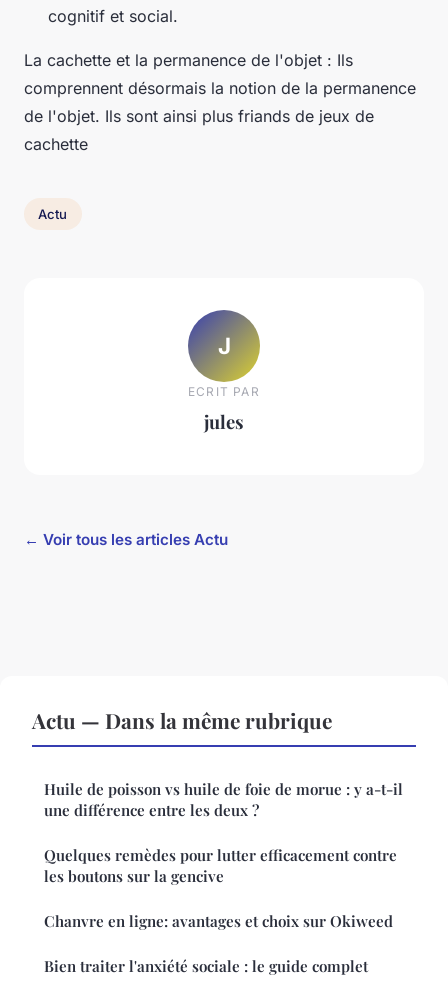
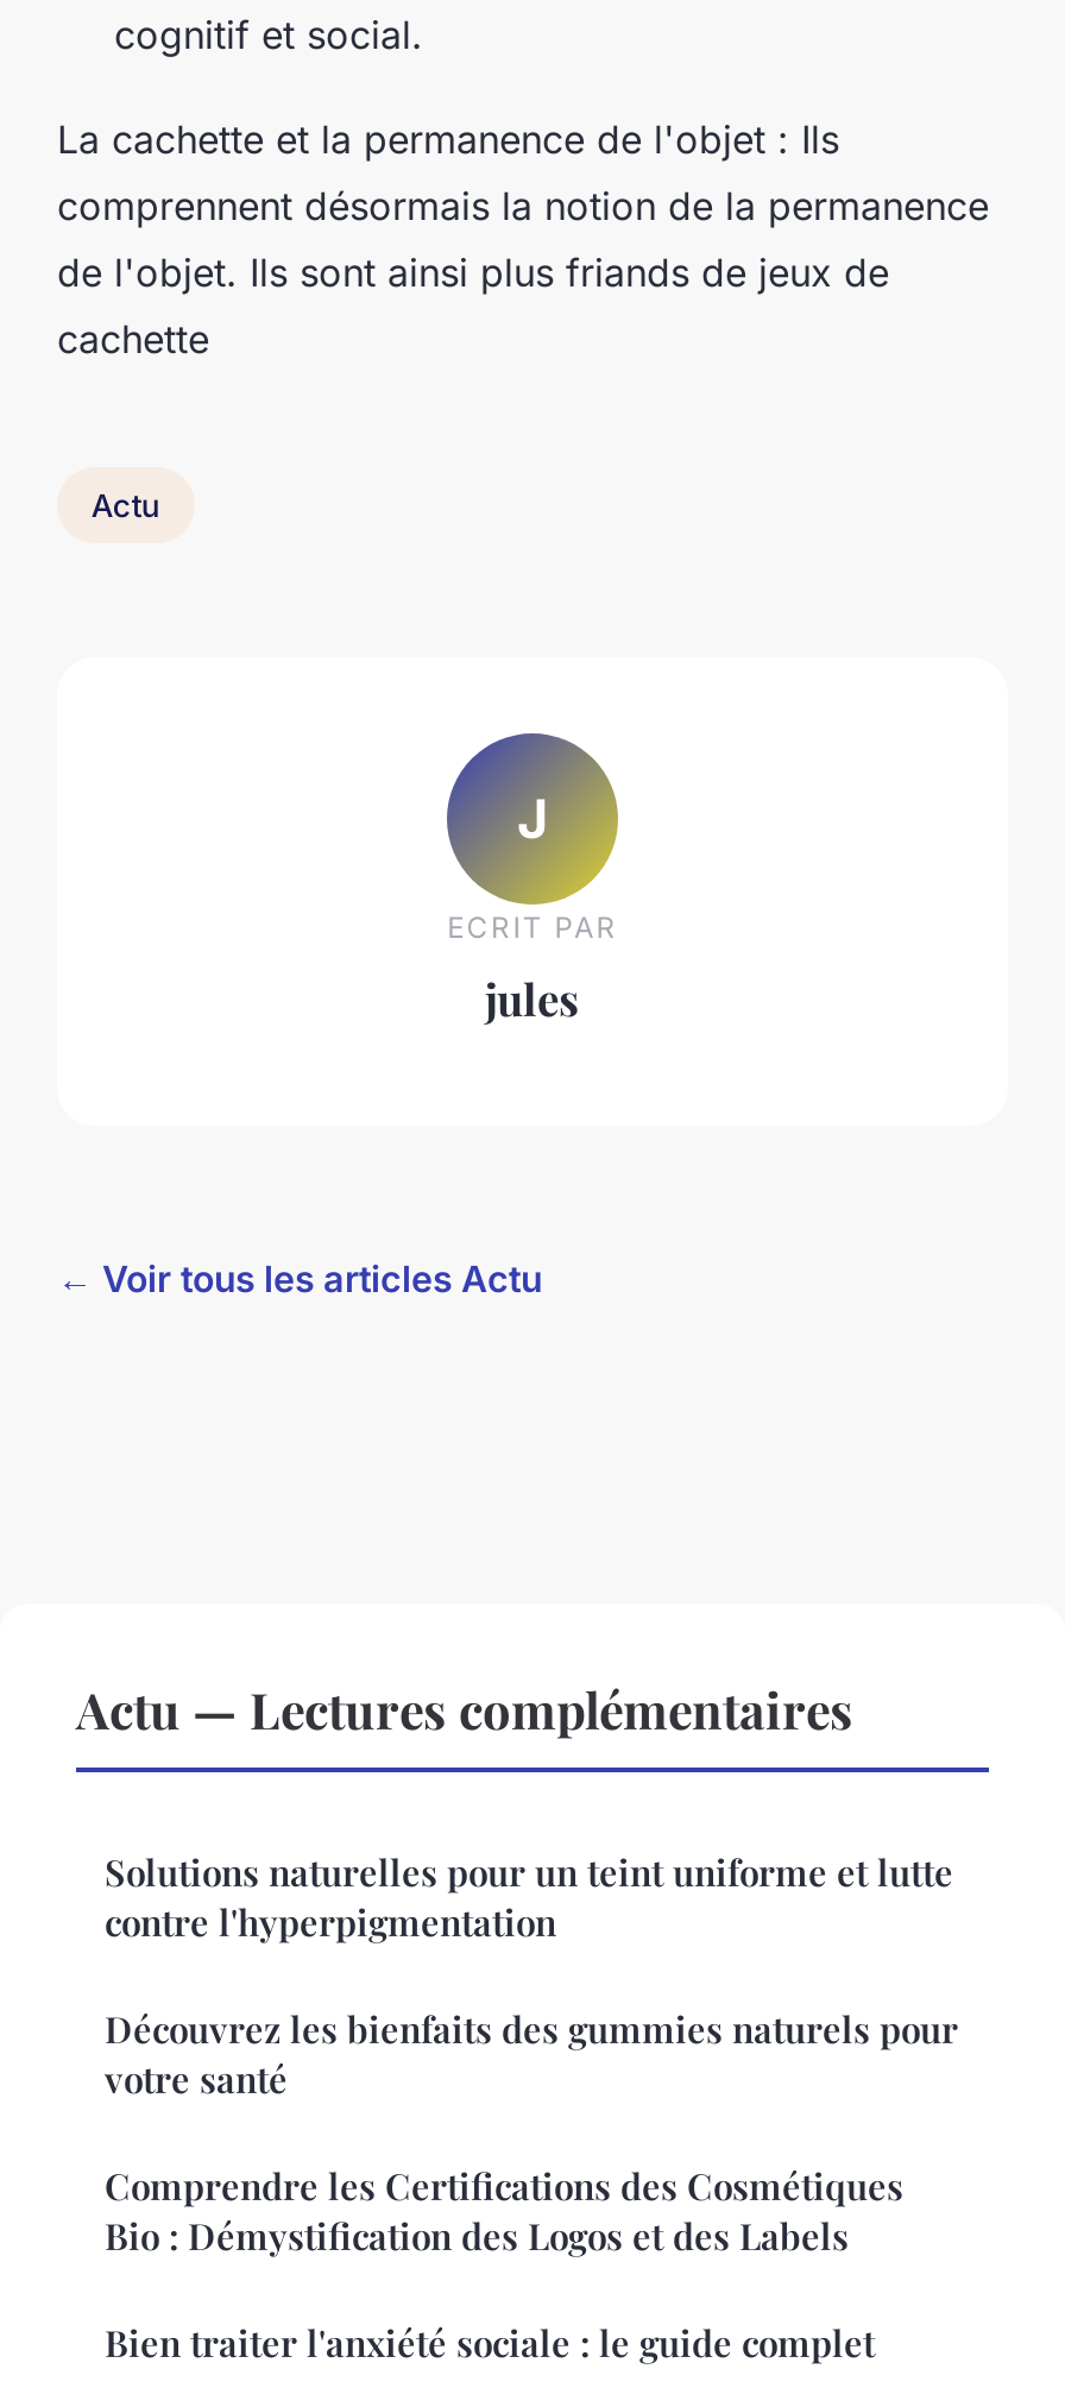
[32,706,332,734] Actu — Dans la même rubrique -> [76,1676,853,1742] Actu — Lectures complémentaires
[44,779,403,820] Huile de poisson vs huile de foie de morue : y a-t-il | une différence entre les deux ? -> [105,1849,953,1947] Solutions naturelles pour un teint uniforme et lutte | contre l'hyperpigmentation
[44,845,397,886] Quelques remèdes pour lutter efficacement contre | les boutons sur la gencive -> [105,2006,958,2103] Découvrez les bienfaits des gummies naturels pour | votre santé
[44,911,393,931] Chanvre en ligne: avantages et choix sur Okiweed -> [105,2163,903,2260] Comprendre les Certifications des Cosmétiques | Bio : Démystification des Logos et des Labels

